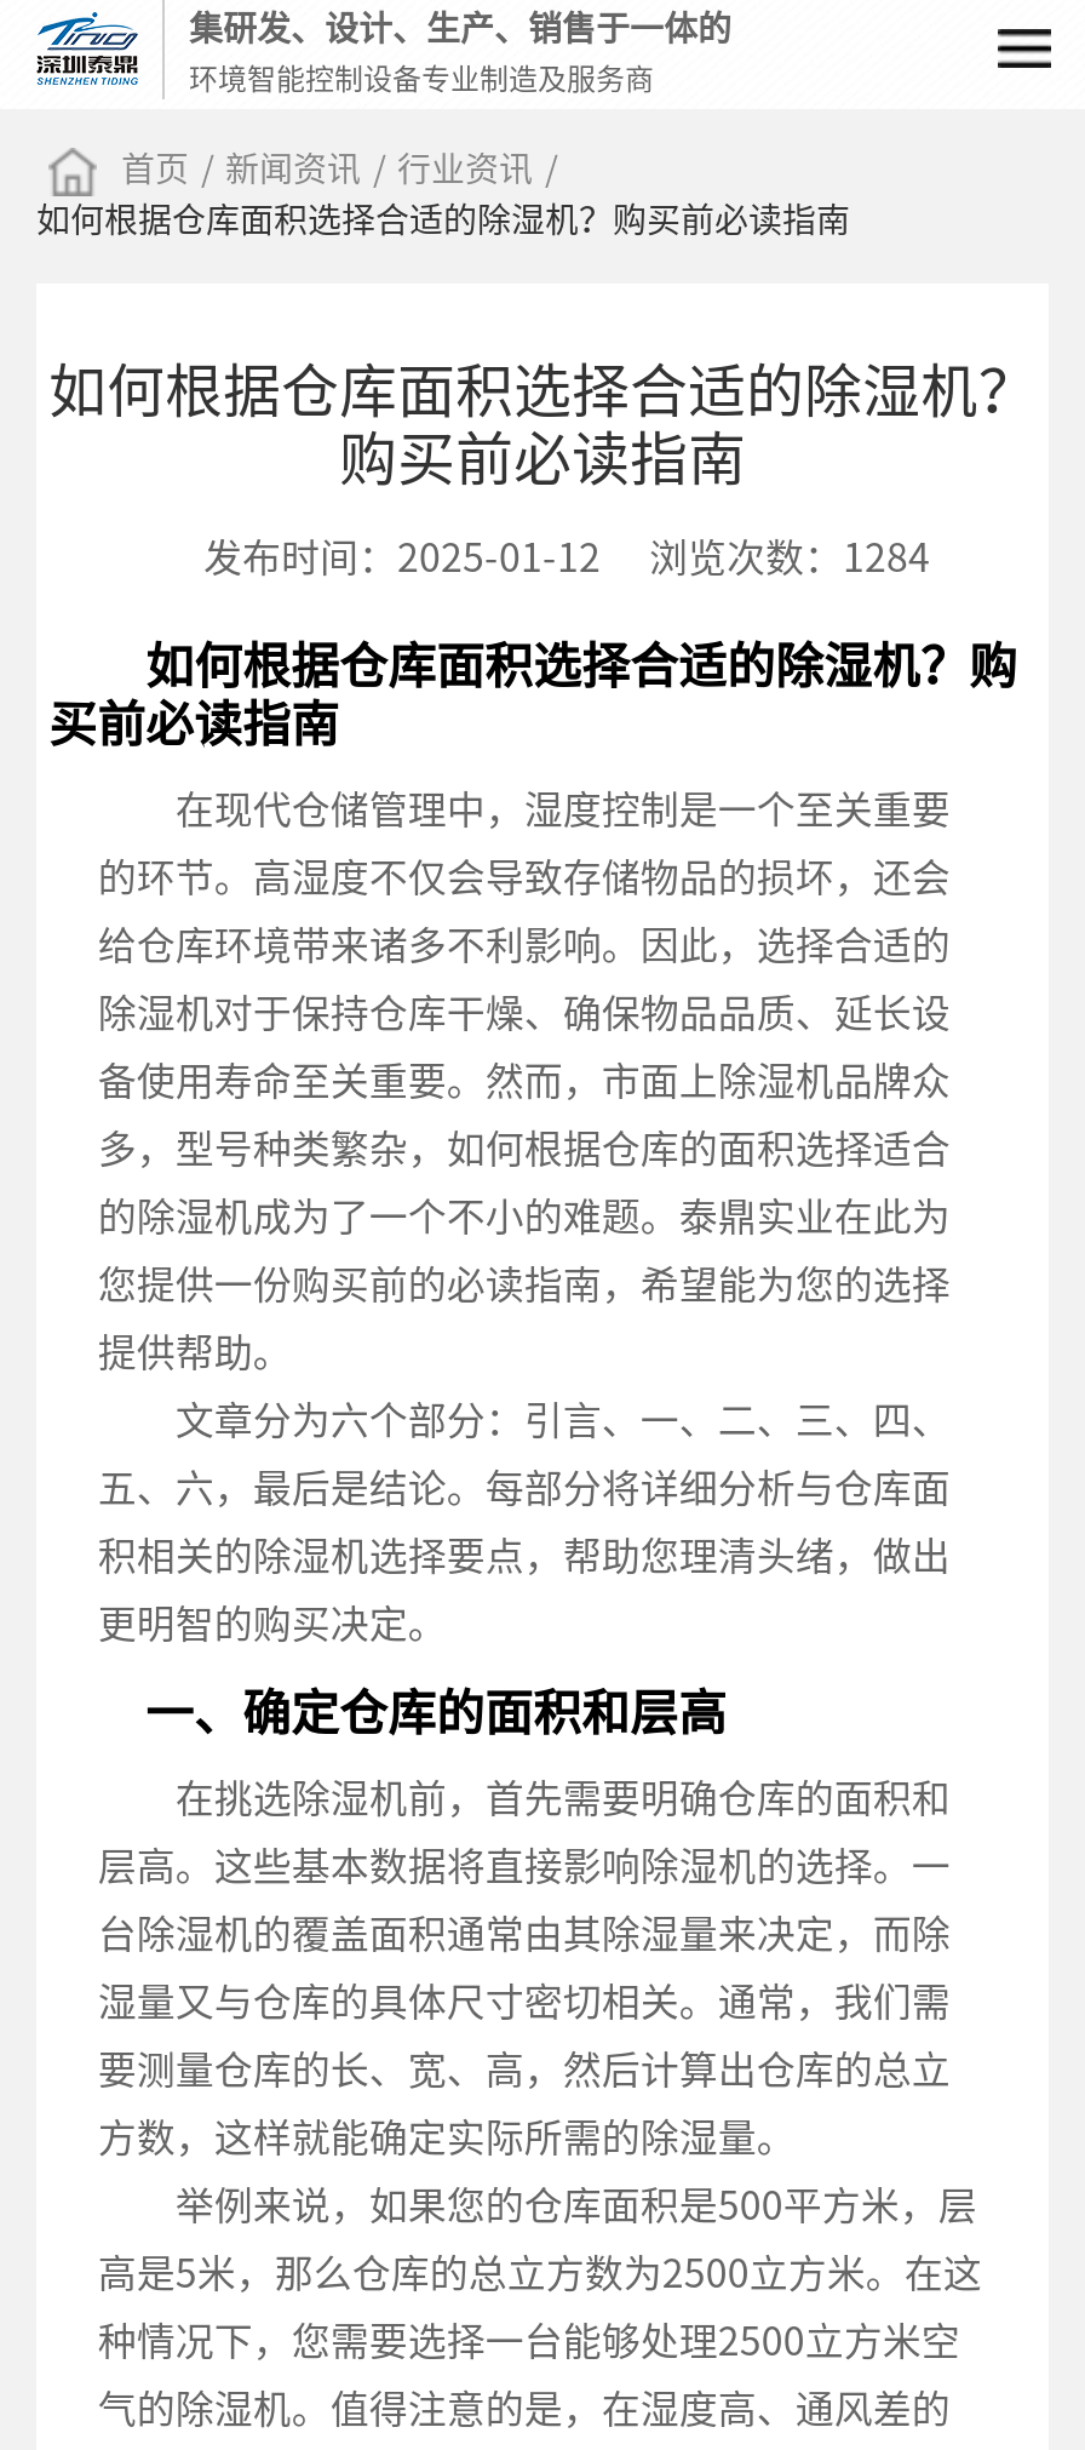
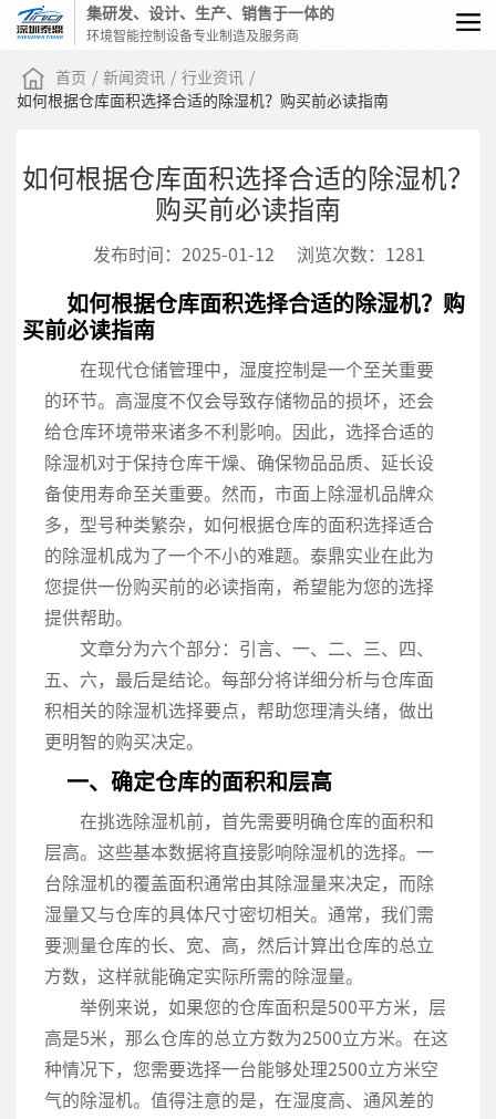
[203,538,930,577] 发布时间：2025-01-12 浏览次数：1284 -> [93,246,425,264] 发布时间：2025-01-12 浏览次数：1281

